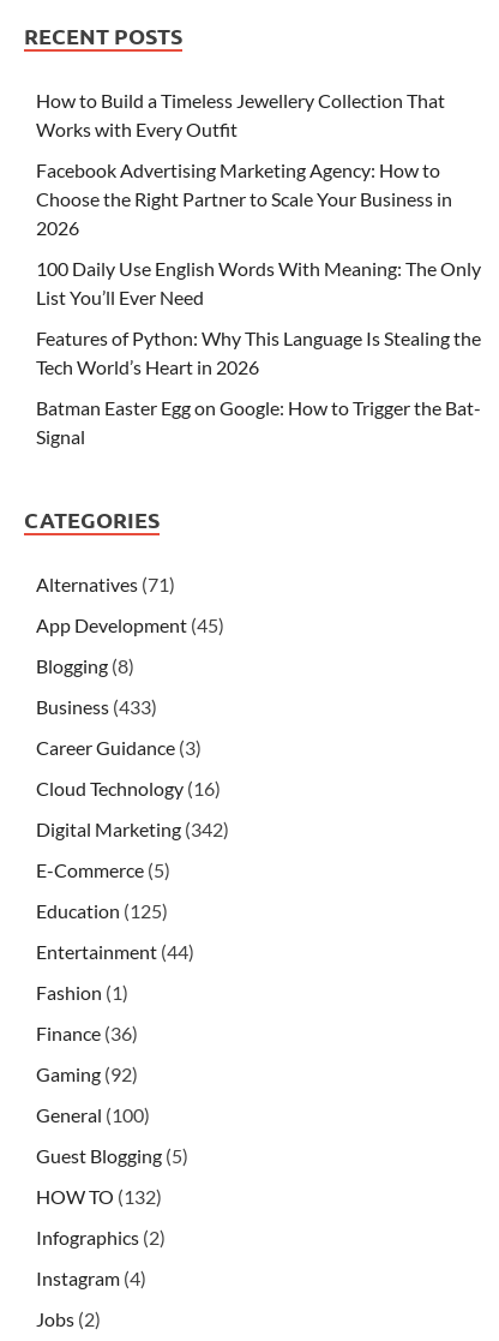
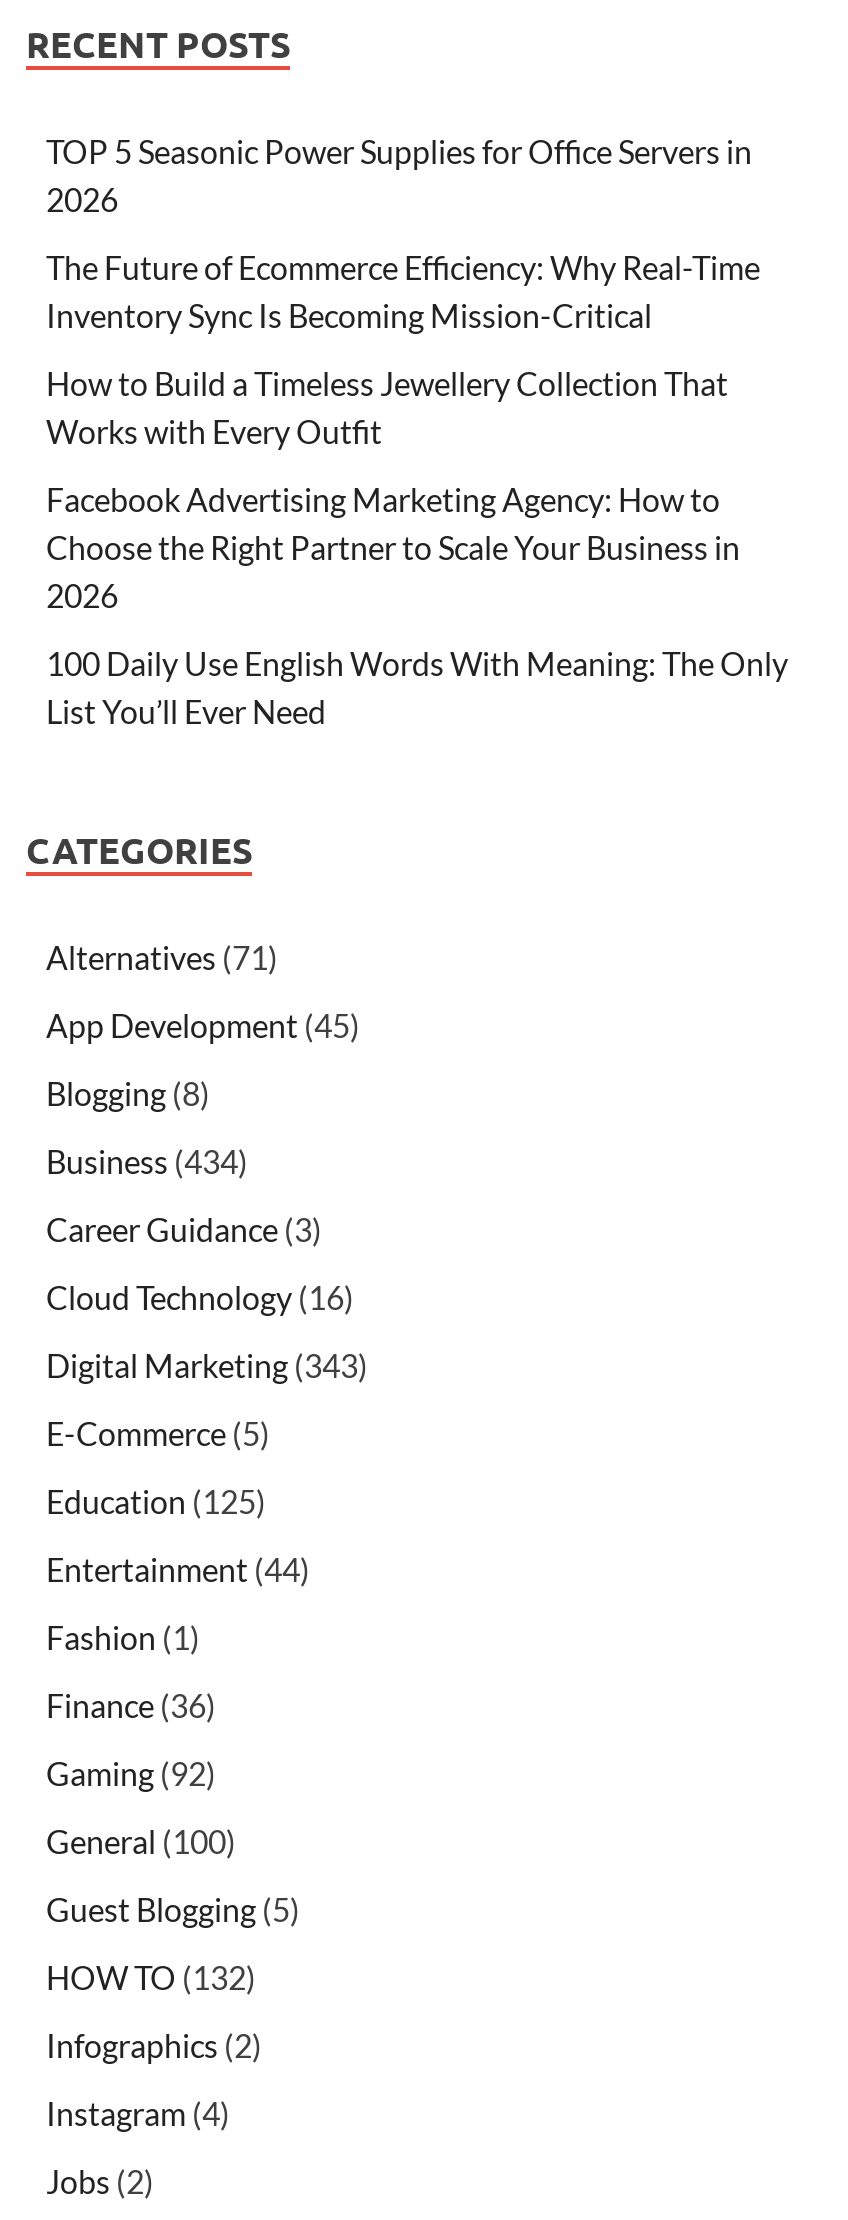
none -> [46,132,760,334] TOP 5 Seasonic Power Supplies for Office Servers in | 2026 | The Future of Ecommerce Efficiency: Why Real-Time | Inventory Sync Is Becoming Mission-Critical
moved [36,89,481,308] -> [46,364,788,730]: How to Build a Timeless Jewellery Collection That | Works with Every Outfit | Facebook Advertising Marketing Agency: How to | Choose the Right Partner to Scale Your Business in | 2026 | 100 Daily Use English Words With Meaning: The Only | List You’ll Ever Need
[36,326,481,448] Features of Python: Why This Language Is Stealing the | Tech World’s Heart in 2026 | Batman Easter Egg on Google: How to Trigger the Bat- | Signal -> none
[36,695,157,718] Business (433) -> [46,1142,248,1180] Business (434)
[36,817,229,840] Digital Marketing (342) -> [46,1346,368,1384] Digital Marketing (343)

